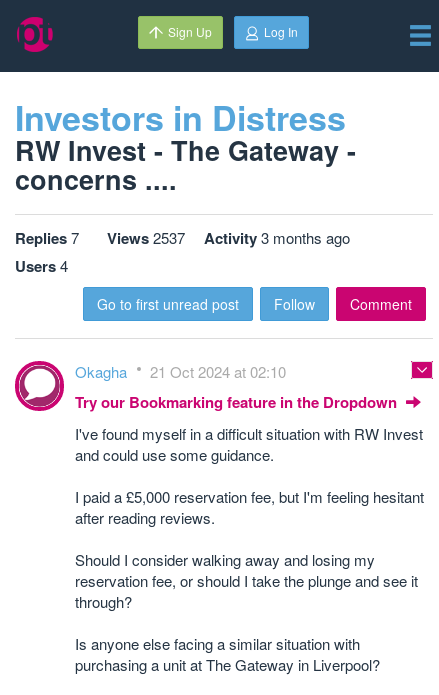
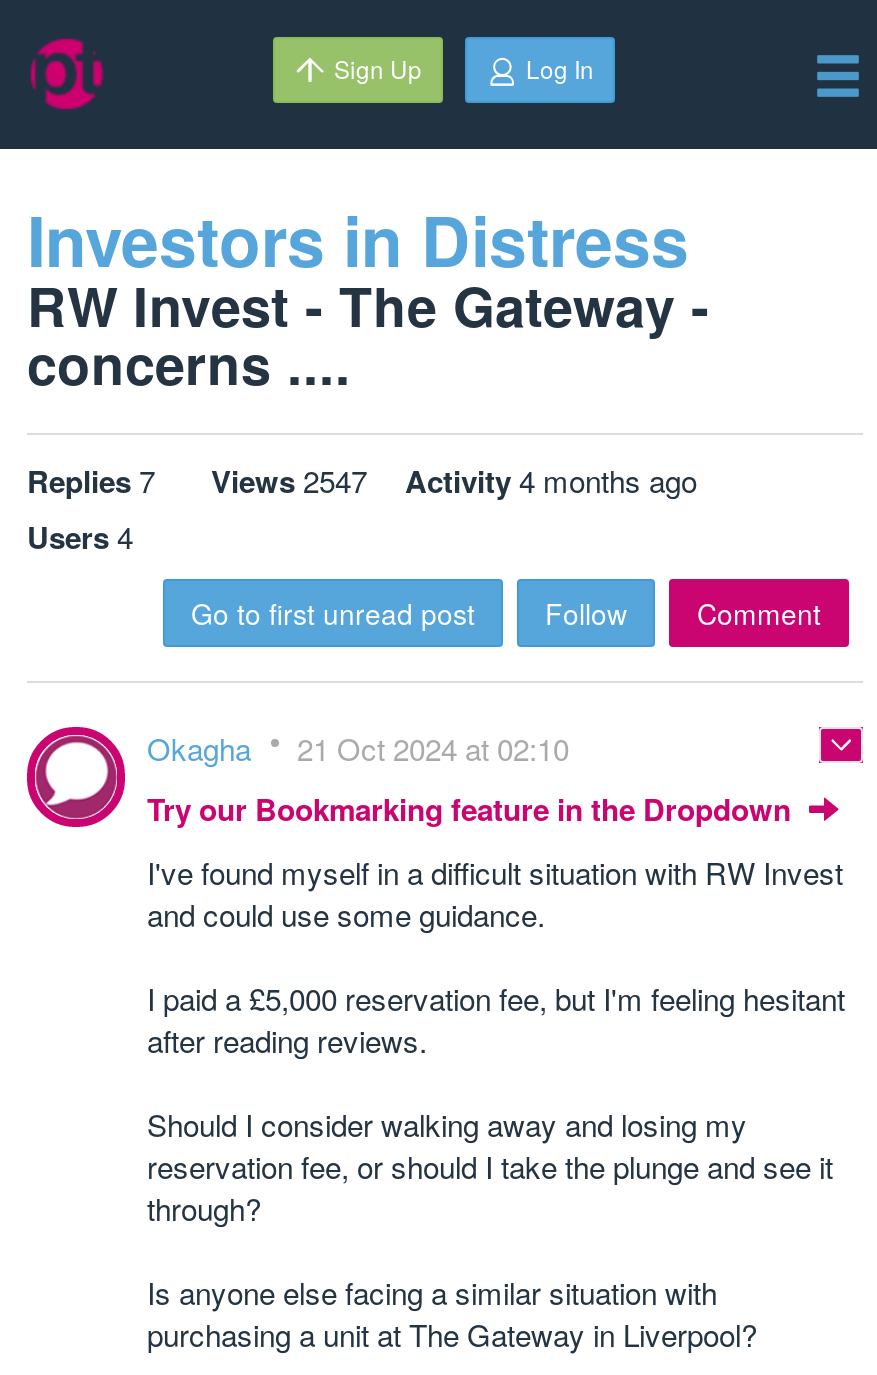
[107,227,185,249] Views 2537 -> [211,459,367,503] Views 2547
[204,227,350,249] Activity 3 months ago -> [405,459,697,503] Activity 4 months ago

